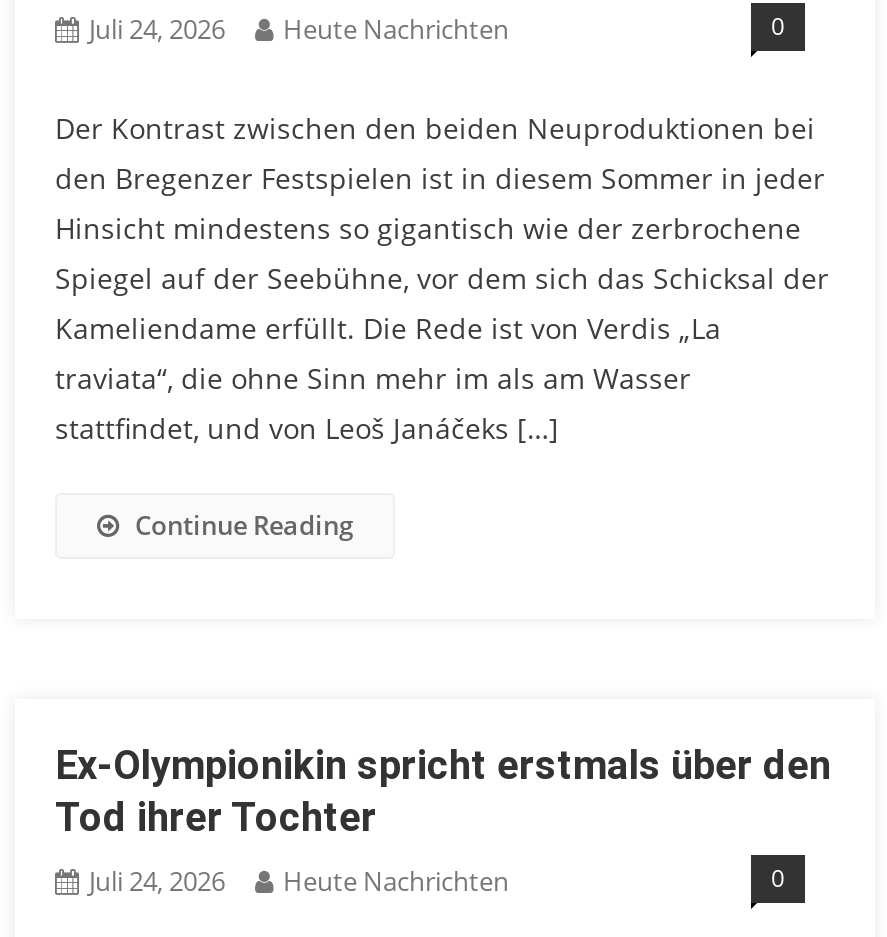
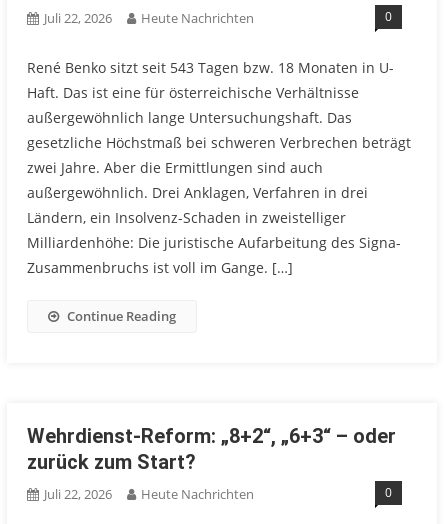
[89,11,509,47] Juli 24, 2026 Heute Nachrichten -> [44,9,254,27] Juli 22, 2026 Heute Nachrichten
[55,109,829,447] Der Kontrast zwischen den beiden Neuproduktionen bei | den Bregenzer Festspielen ist in diesem Sommer in jeder | Hinsicht mindestens so gigantisch wie der zerbrochene | Spiegel auf der Seebühne, vor dem sich das Schicksal der | Kameliendame erfüllt. Die Rede ist von Verdis „La | traviata“, die ohne Sinn mehr im als am Wasser | stattfindet, und von Leoš Janáčeks […] -> [27,58,411,277] René Benko sitzt seit 543 Tagen bzw. 18 Monaten in U- | Haft. Das ist eine für österreichische Verhältnisse | außergewöhnlich lange Untersuchungshaft. Das | gesetzliche Höchstmaß bei schweren Verbrechen beträgt | zwei Jahre. Aber die Ermittlungen sind auch | außergewöhnlich. Drei Anklagen, Verfahren in drei | Ländern, ein Insolvenz-Schaden in zweistelliger | Milliardenhöhe: Die juristische Aufarbeitung des Signa- | Zusammenbruchs ist voll im Gange. […]
[55,741,831,841] Ex-Olympionikin spricht erstmals über den | Tod ihrer Tochter -> [27,424,396,474] Wehrdienst-Reform: „8+2“, „6+3“ – oder | zurück zum Start?
[89,863,509,899] Juli 24, 2026 Heute Nachrichten -> [44,485,254,503] Juli 22, 2026 Heute Nachrichten

